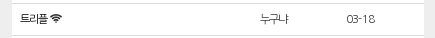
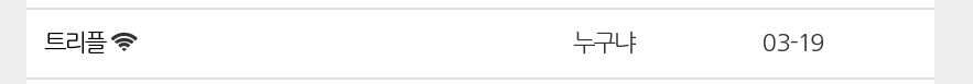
[346,14,374,25] 03-18 -> [763,32,824,56] 03-19

